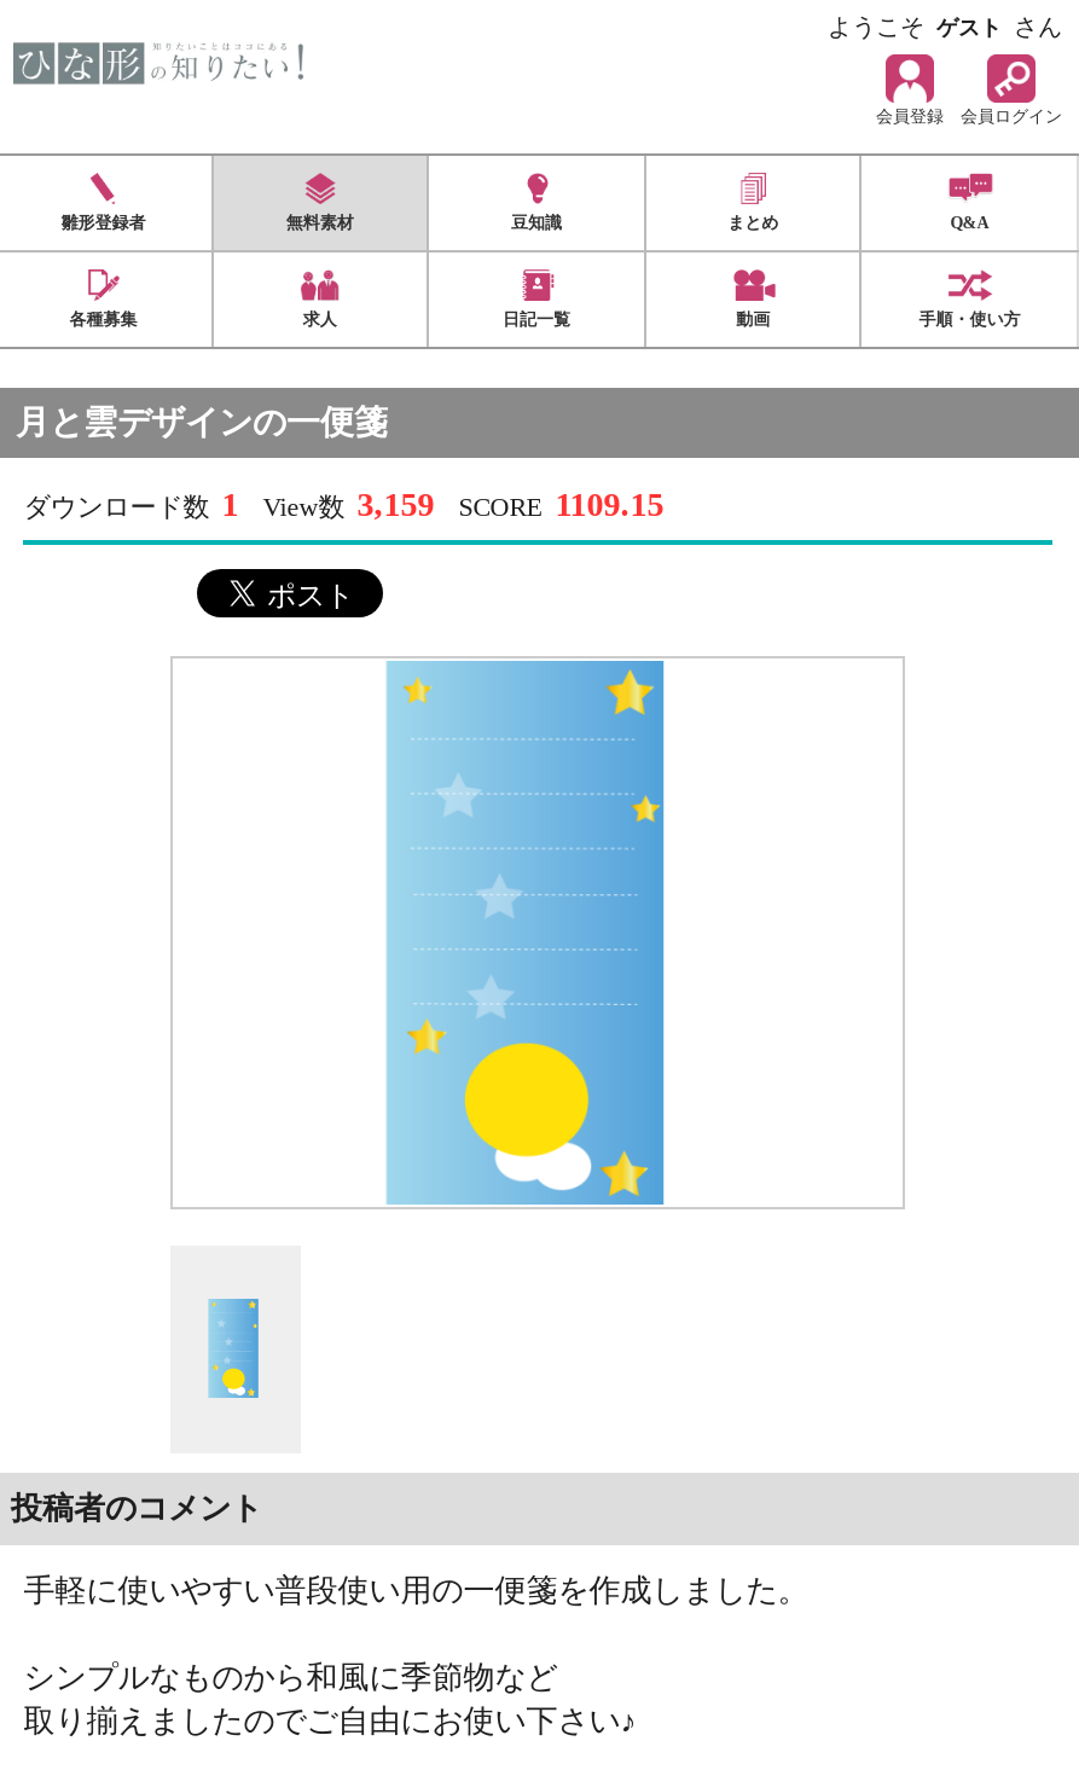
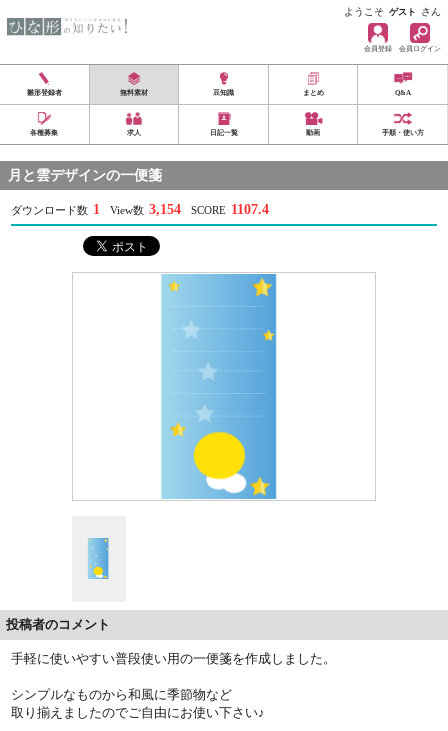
[263,487,434,523] View数 3,159 -> [110,202,181,217] View数 3,154
[458,487,664,523] SCORE 1109.15 -> [191,202,269,217] SCORE 1107.4

